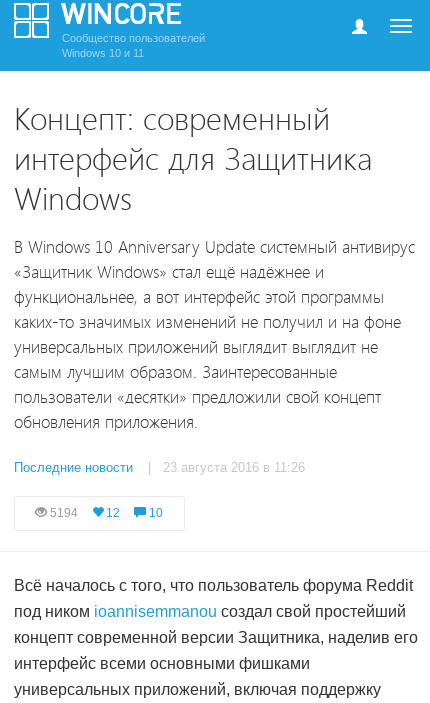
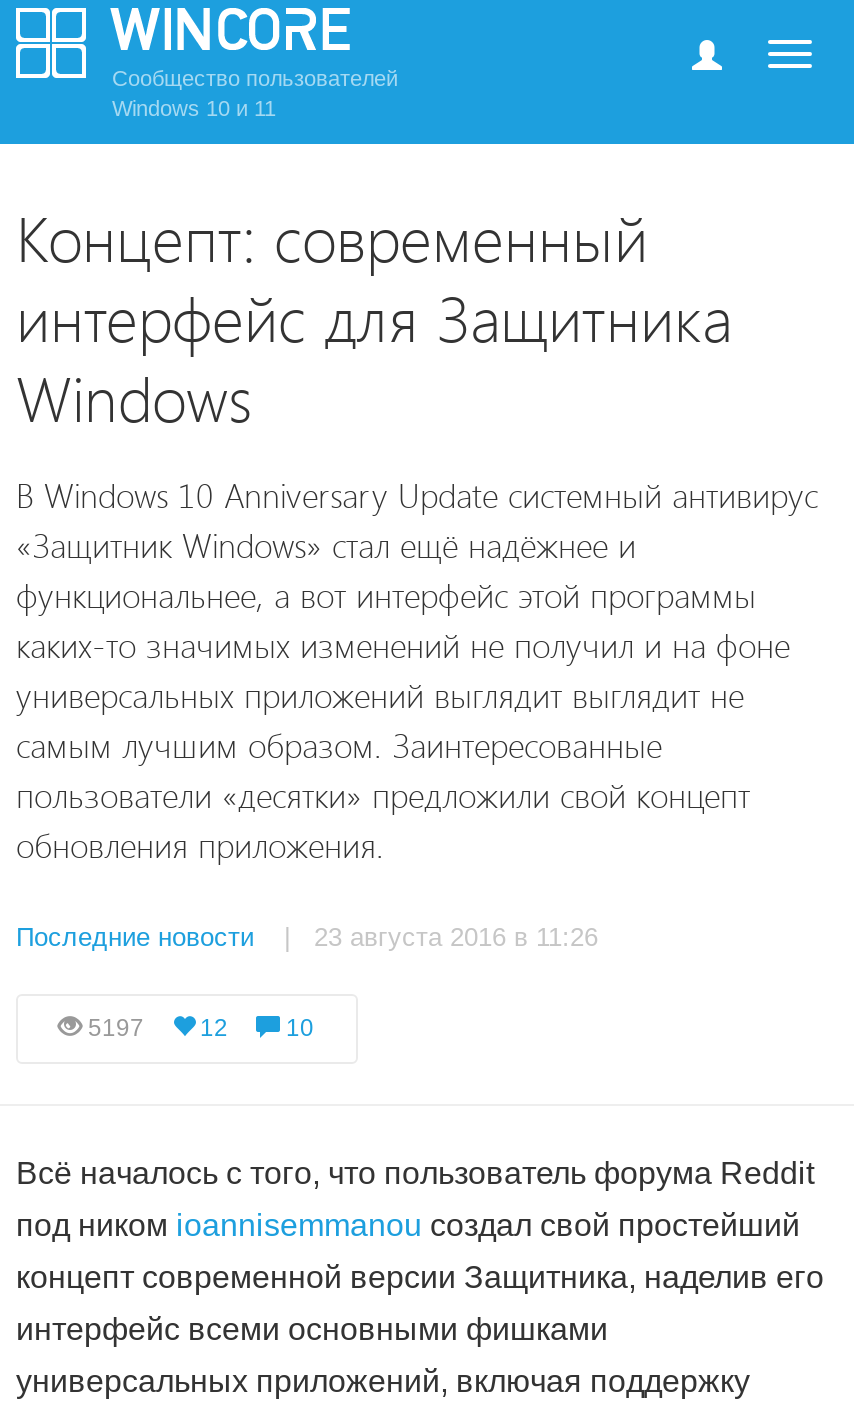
[47,506,163,520] 5194 12 10 -> [82,1014,314,1042] 5197 12 10

